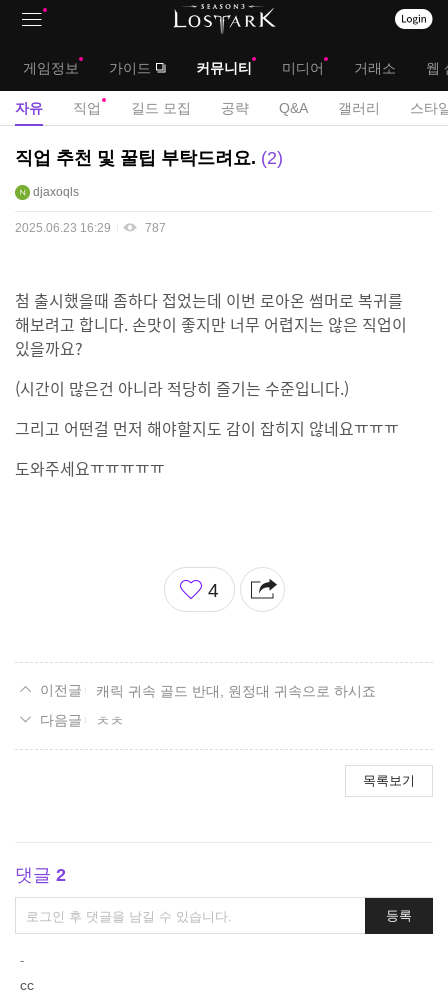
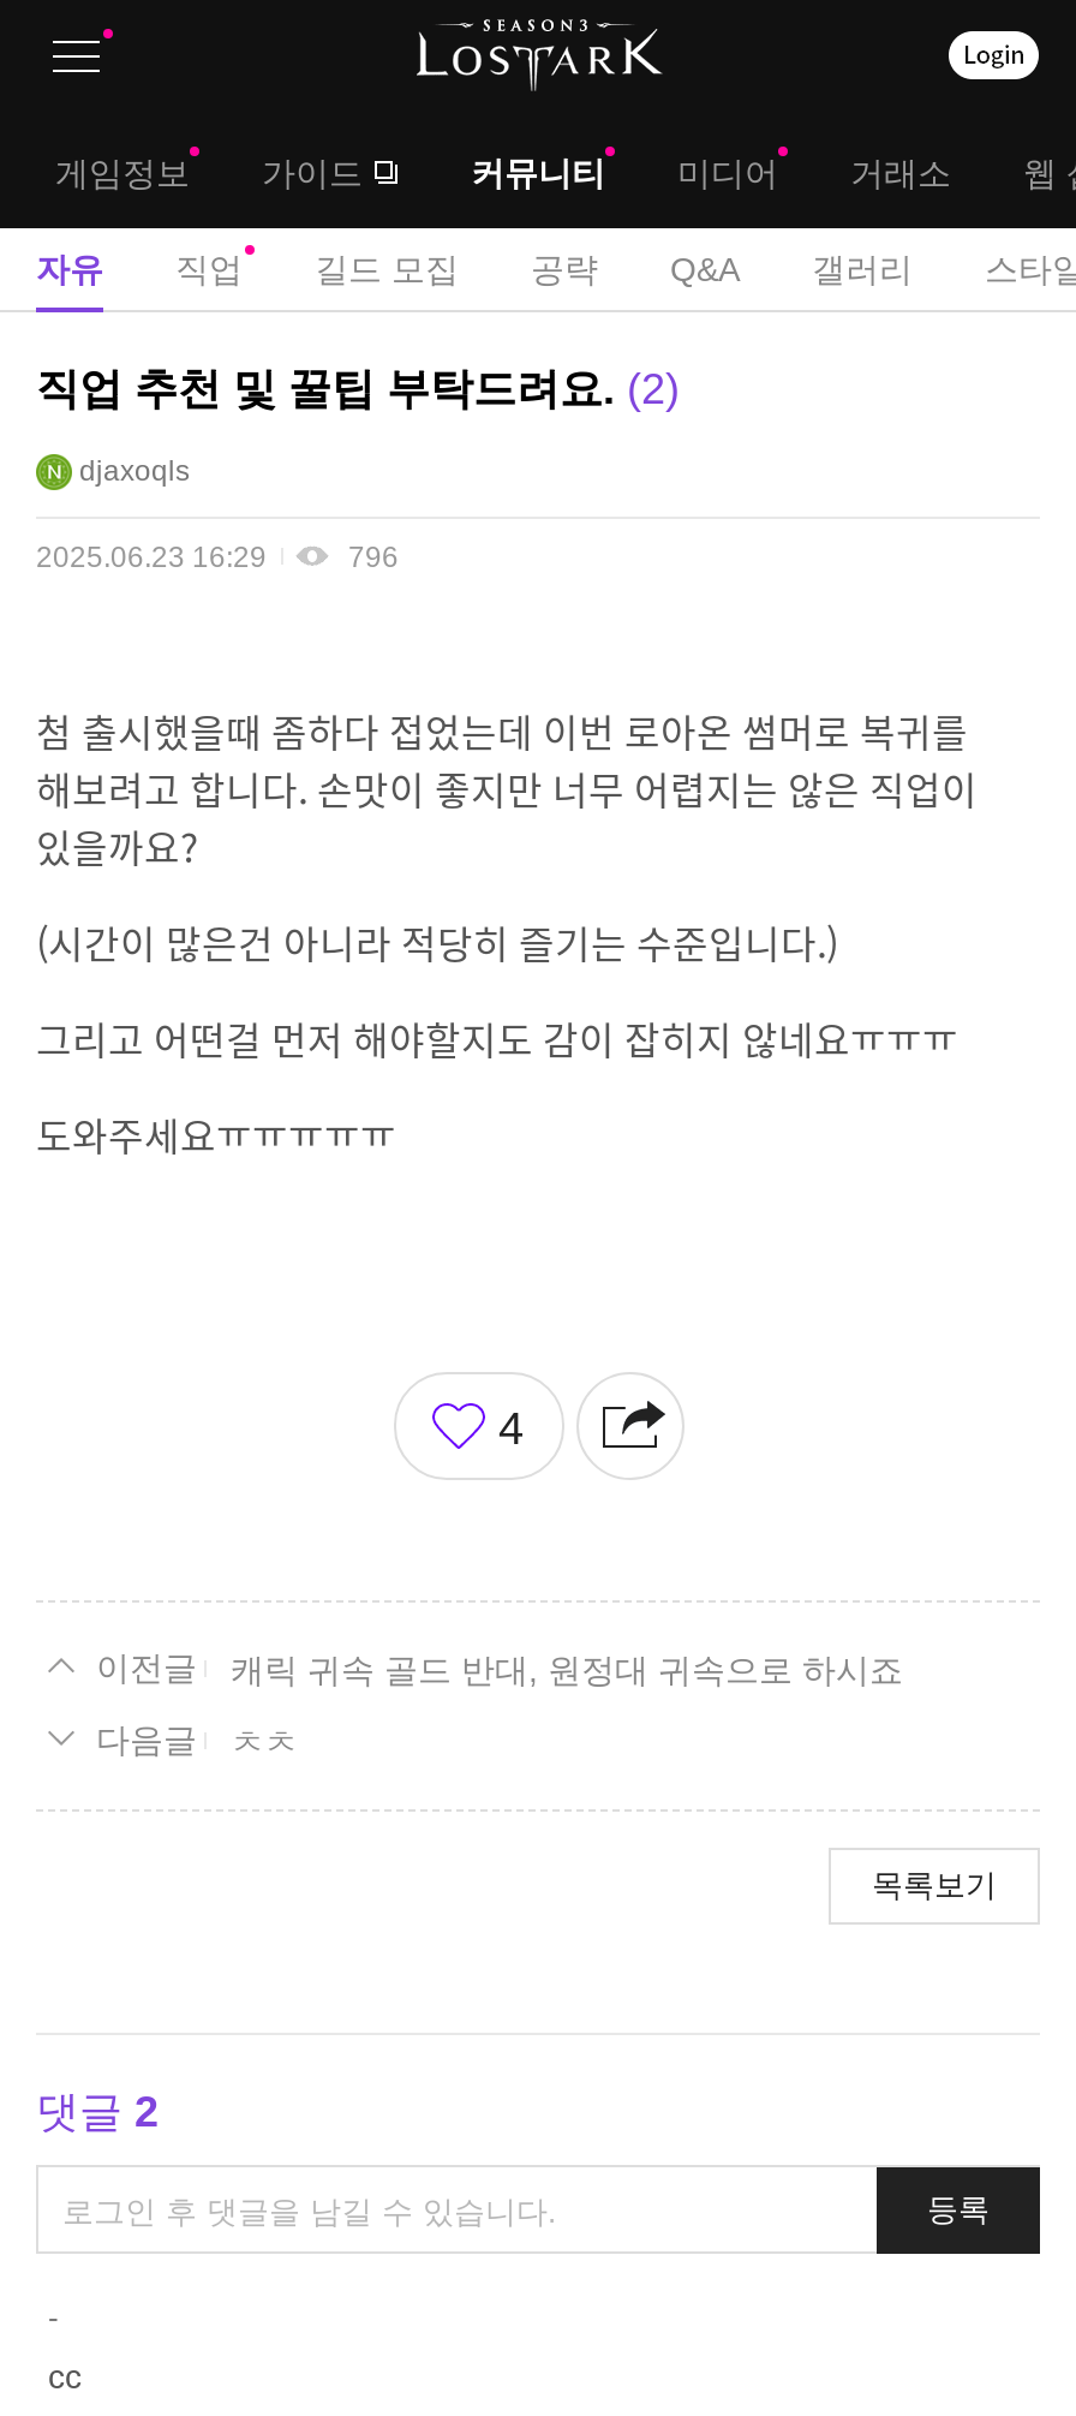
[142,221,166,235] 787 -> [341,541,399,574] 796

